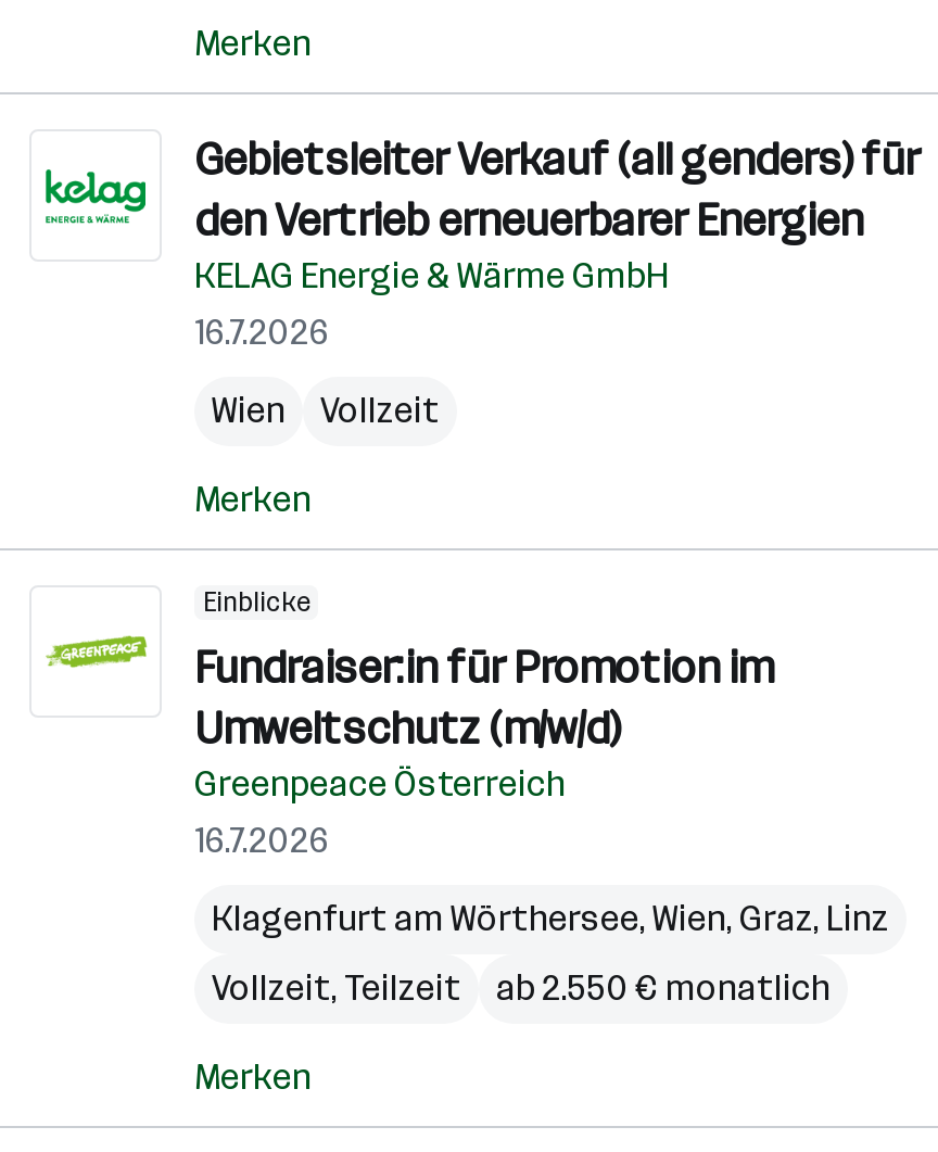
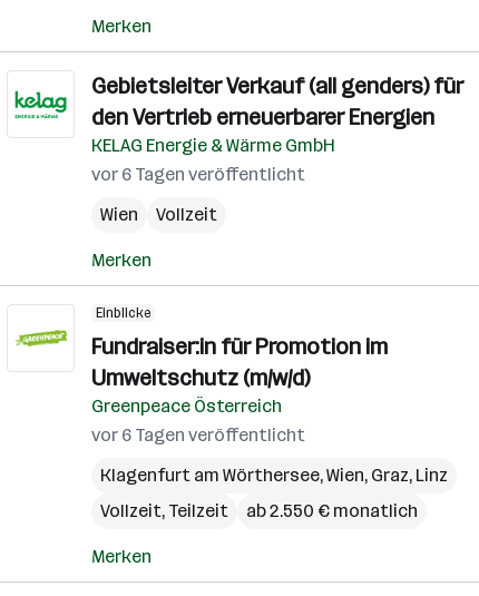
[194,312,329,353] 16.7.2026 -> [91,164,305,185] vor 6 Tagen veröffentlicht
[194,820,329,861] 16.7.2026 -> [91,424,305,446] vor 6 Tagen veröffentlicht

